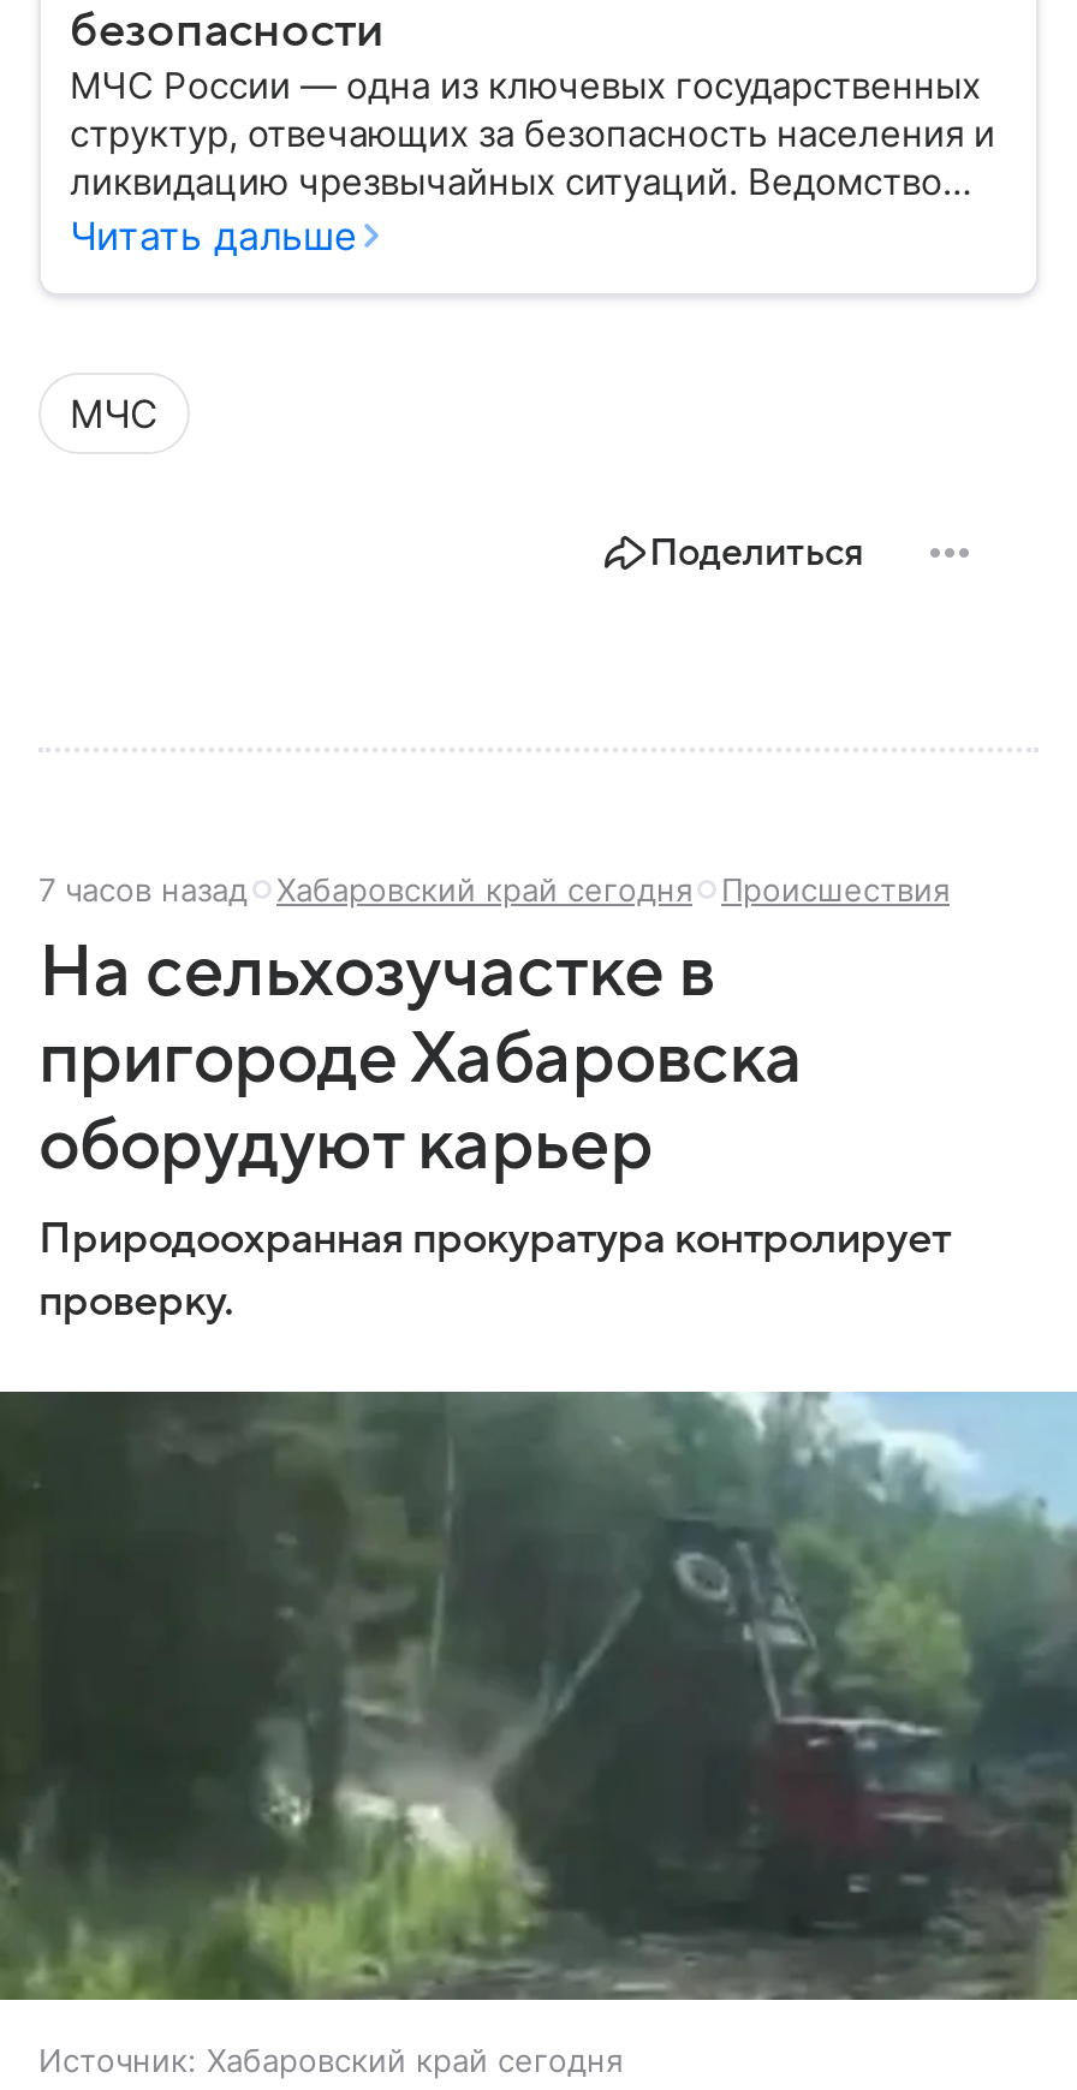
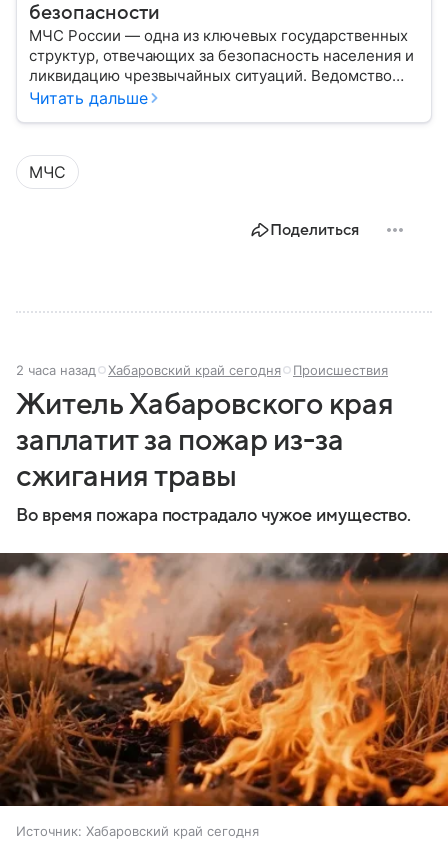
[38,870,950,909] 7 часов назад Хабаровский край сегодня Происшествия -> [16,362,388,378] 2 часа назад Хабаровский край сегодня Происшествия
[38,933,951,1324] На сельхозучастке в | пригороде Хабаровска | оборудуют карьер | Природоохранная прокуратура контролирует | проверку. -> [16,388,411,525] Житель Хабаровского края | заплатит за пожар из-за | сжигания травы | Во время пожара пострадало чужое имущество.
[7,1389,1070,2002] [image] -> [3,552,445,807] [image]

